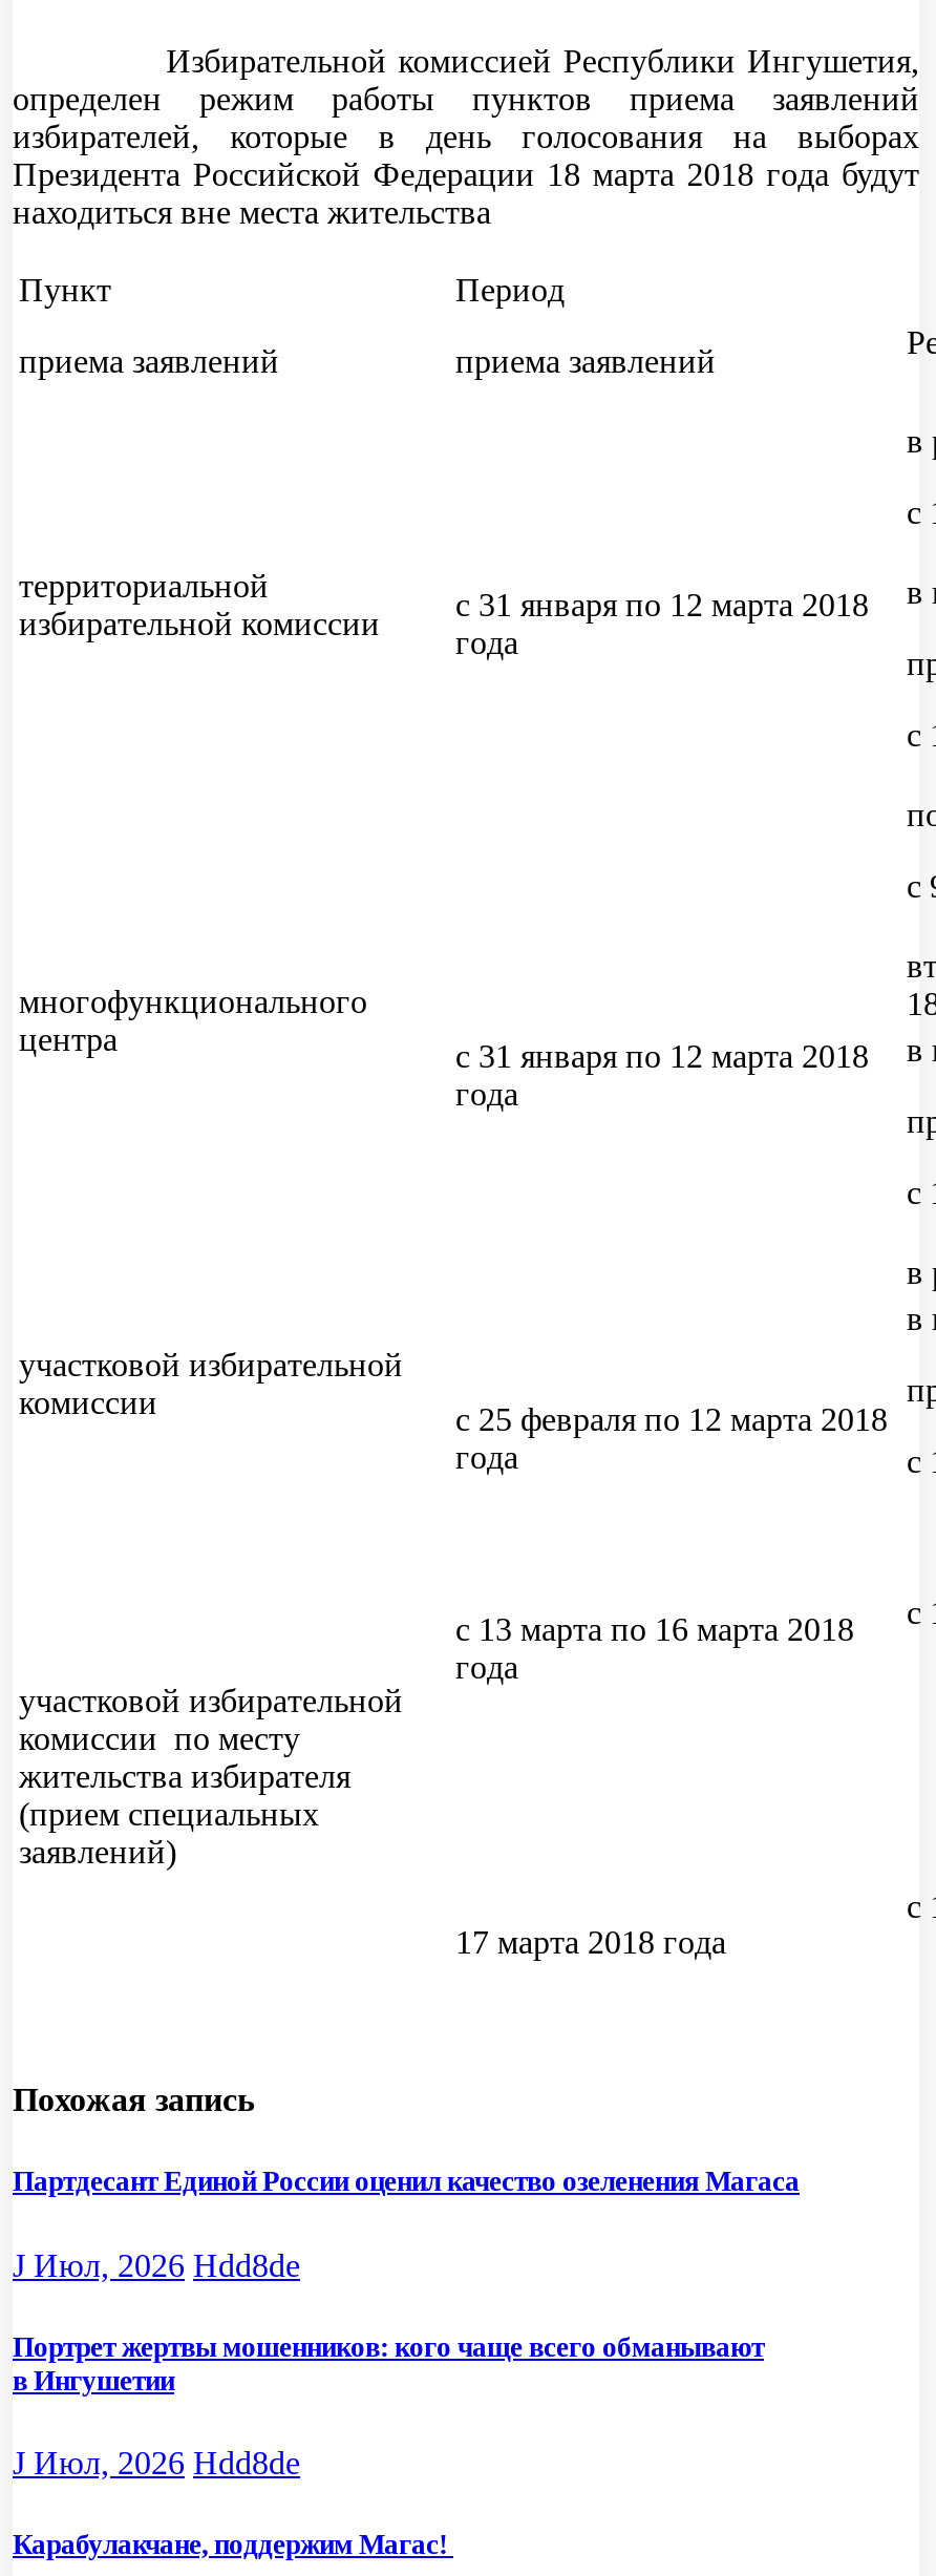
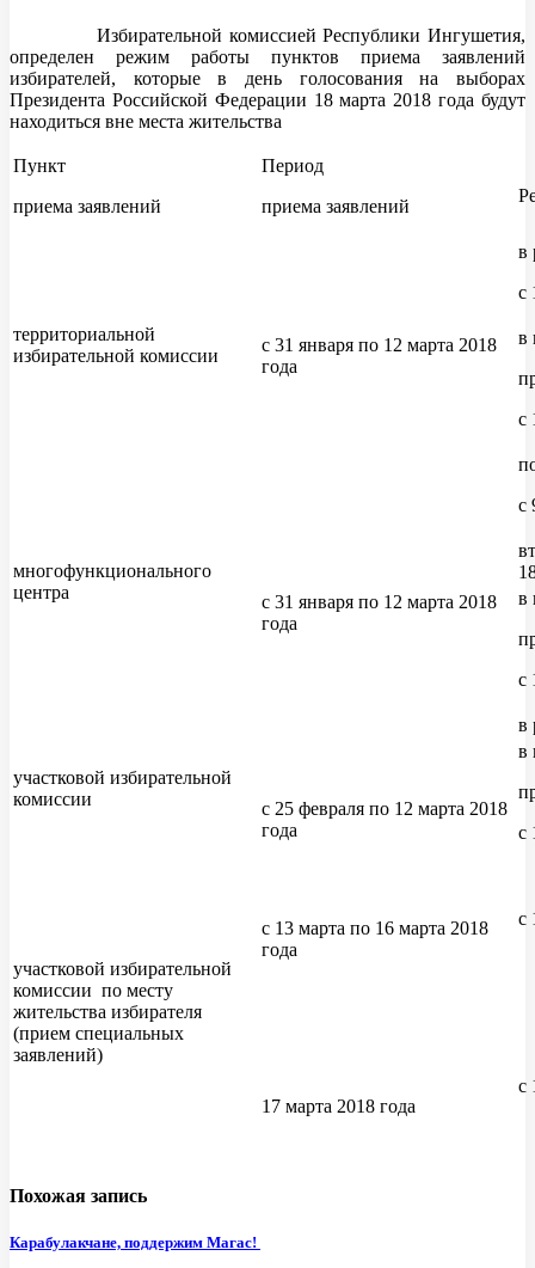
[13,2167,800,2480] Партдесант Единой России оценил качество озеленения Магаса | J Июл, 2026 Hdd8de | Портрет жертвы мошенников: кого чаще всего обманывают | в Ингушетии | J Июл, 2026 Hdd8de -> none

